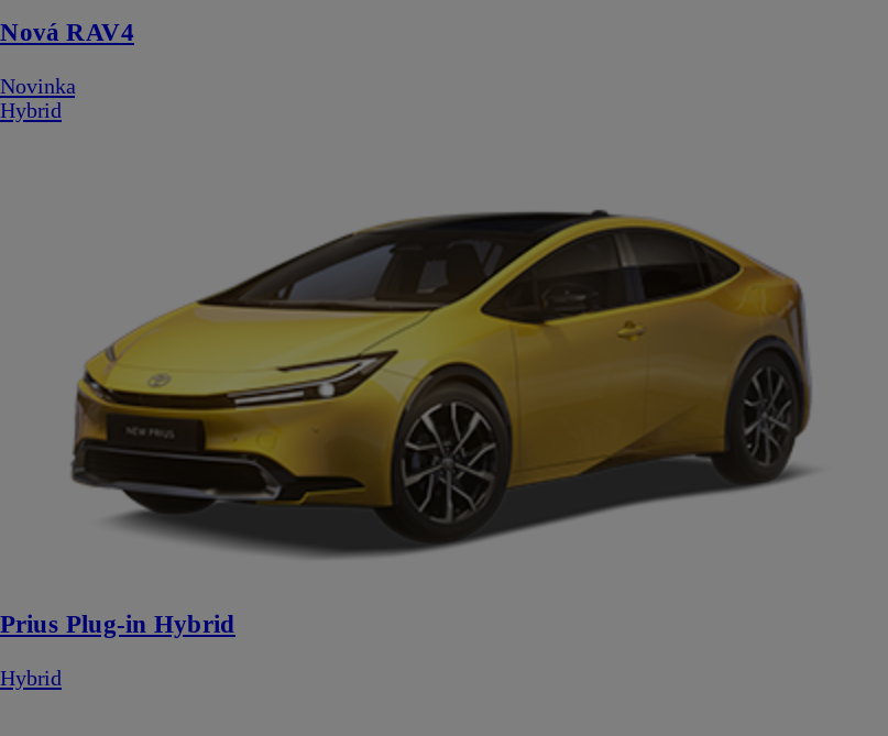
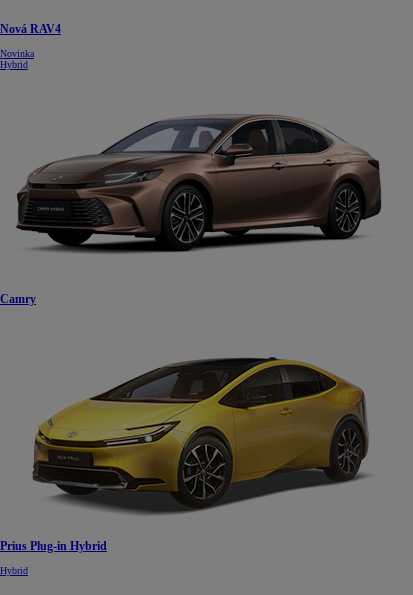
none -> [0,114,382,306] [image] | Camry

